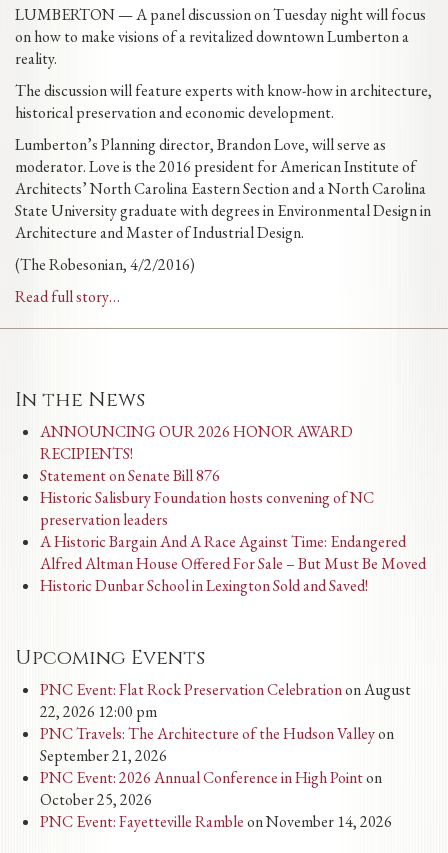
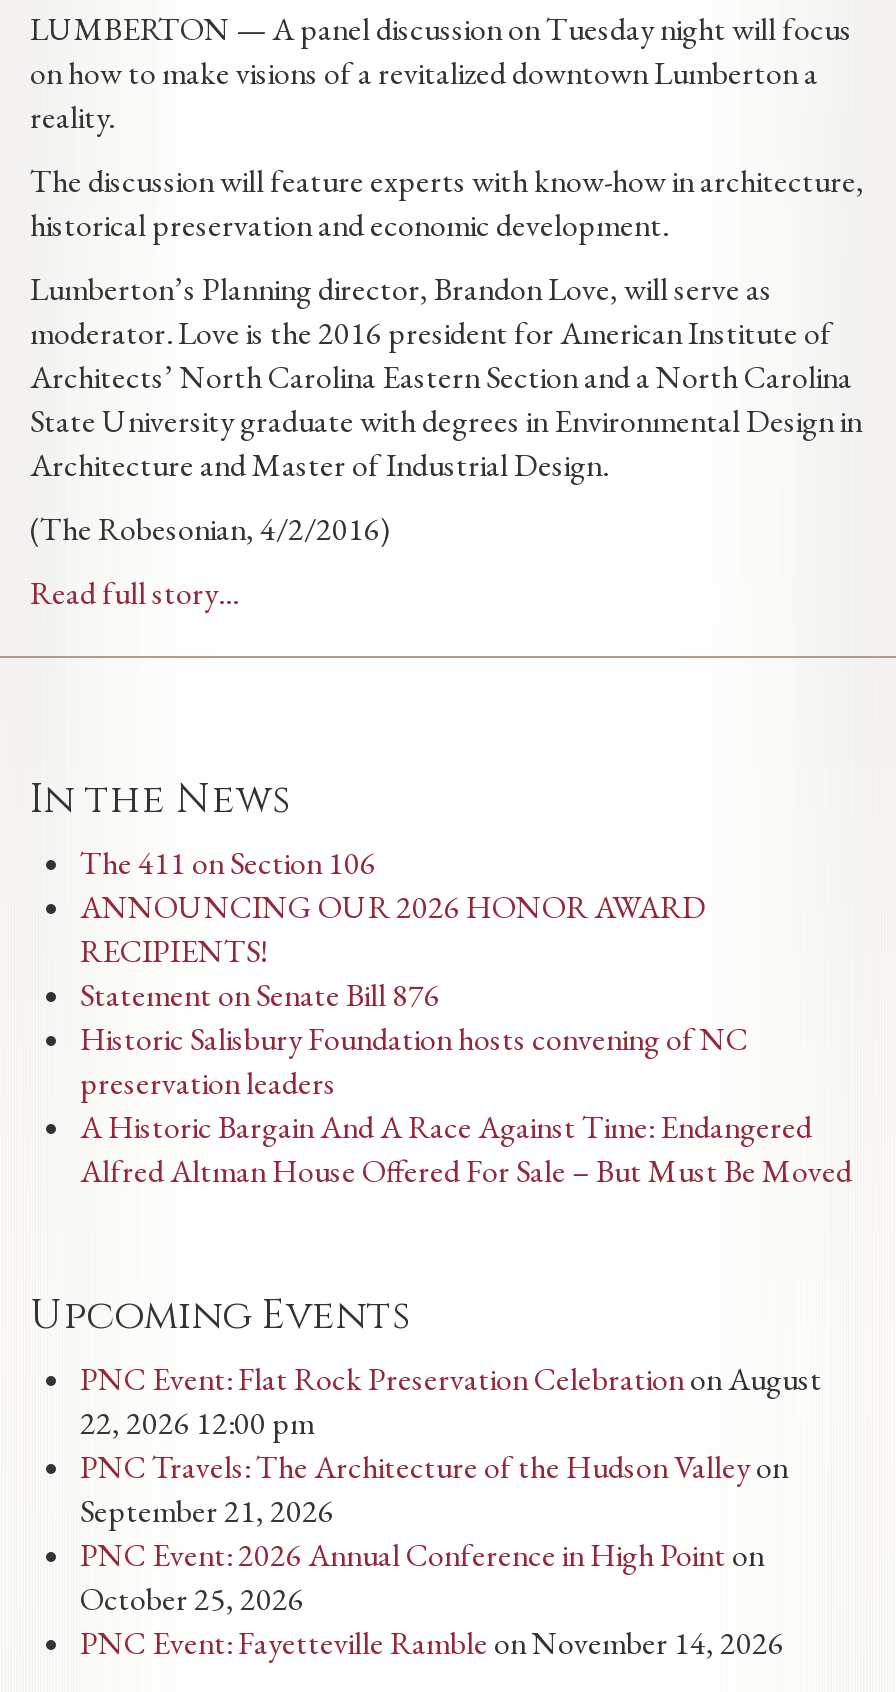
none -> [80,842,376,884] The 411 on Section 106
moved [40,421,426,574] -> [80,886,852,1192]: ANNOUNCING OUR 2026 HONOR AWARD | RECIPIENTS! | Statement on Senate Bill 876 | Historic Salisbury Foundation hosts convening of NC | preservation leaders | A Historic Bargain And A Race Against Time: Endangered | Alfred Altman House Offered For Sale – But Must Be Moved
[40,575,368,596] Historic Dunbar School in Lexington Sold and Saved! -> none

